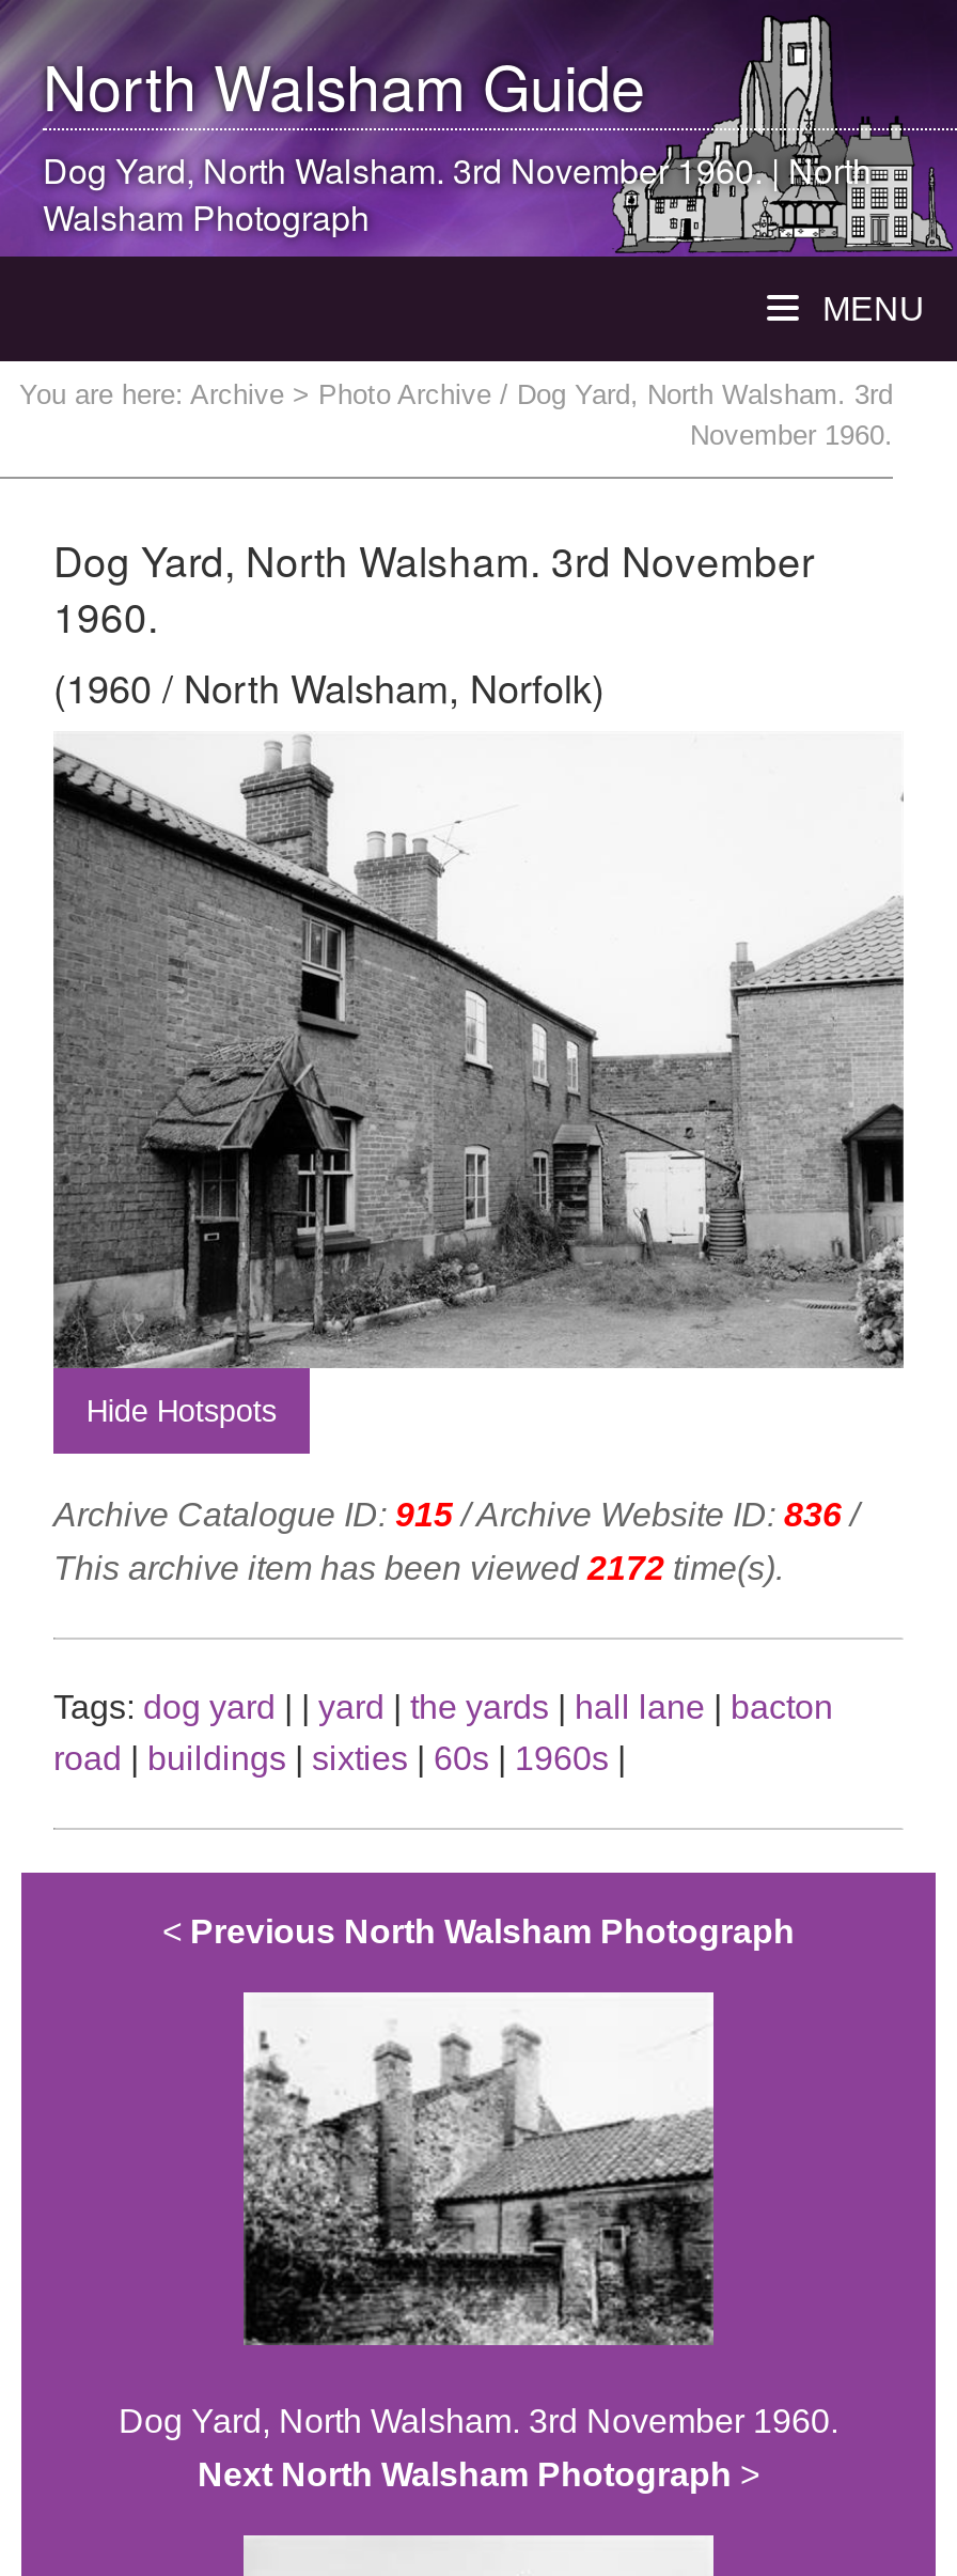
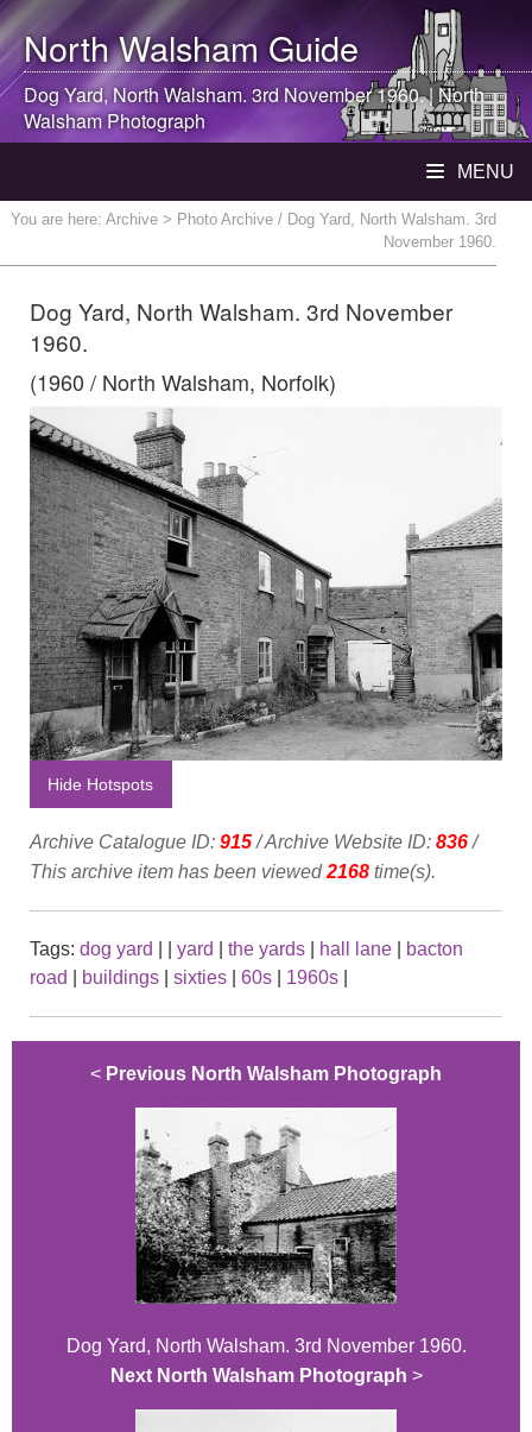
[53,1550,784,1587] This archive item has been viewed 2172 time(s). -> [30,862,436,882] This archive item has been viewed 2168 time(s).

